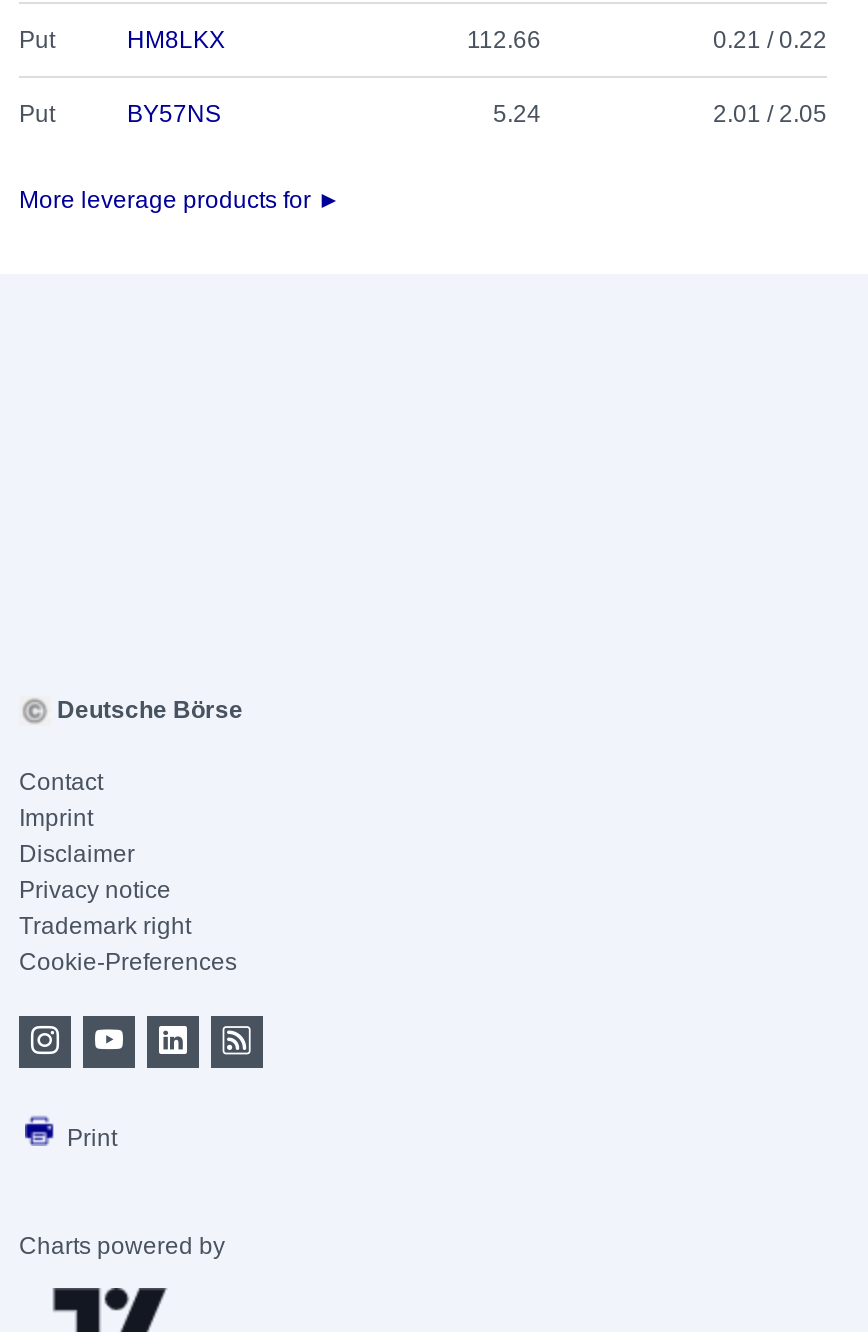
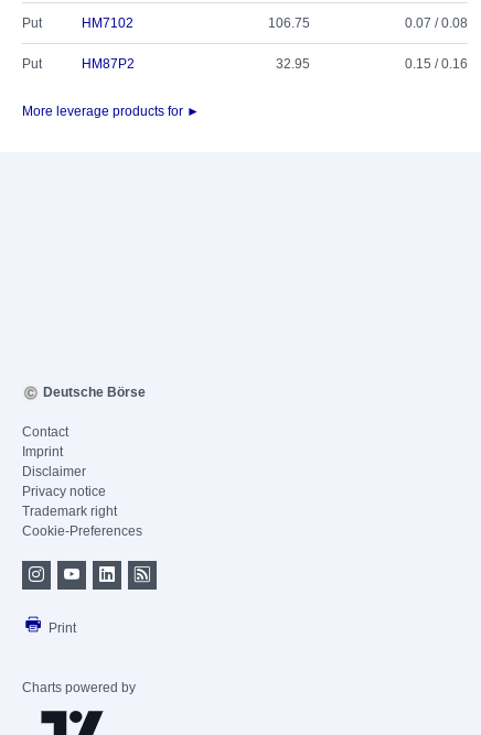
[127,26,827,54] HM8LKX | 112.66 | 0.21 / 0.22 -> [82,15,468,31] HM7102 | 106.75 | 0.07 / 0.08
[127,100,827,128] BY57NS | 5.24 | 2.01 / 2.05 -> [82,56,468,72] HM87P2 | 32.95 | 0.15 / 0.16

